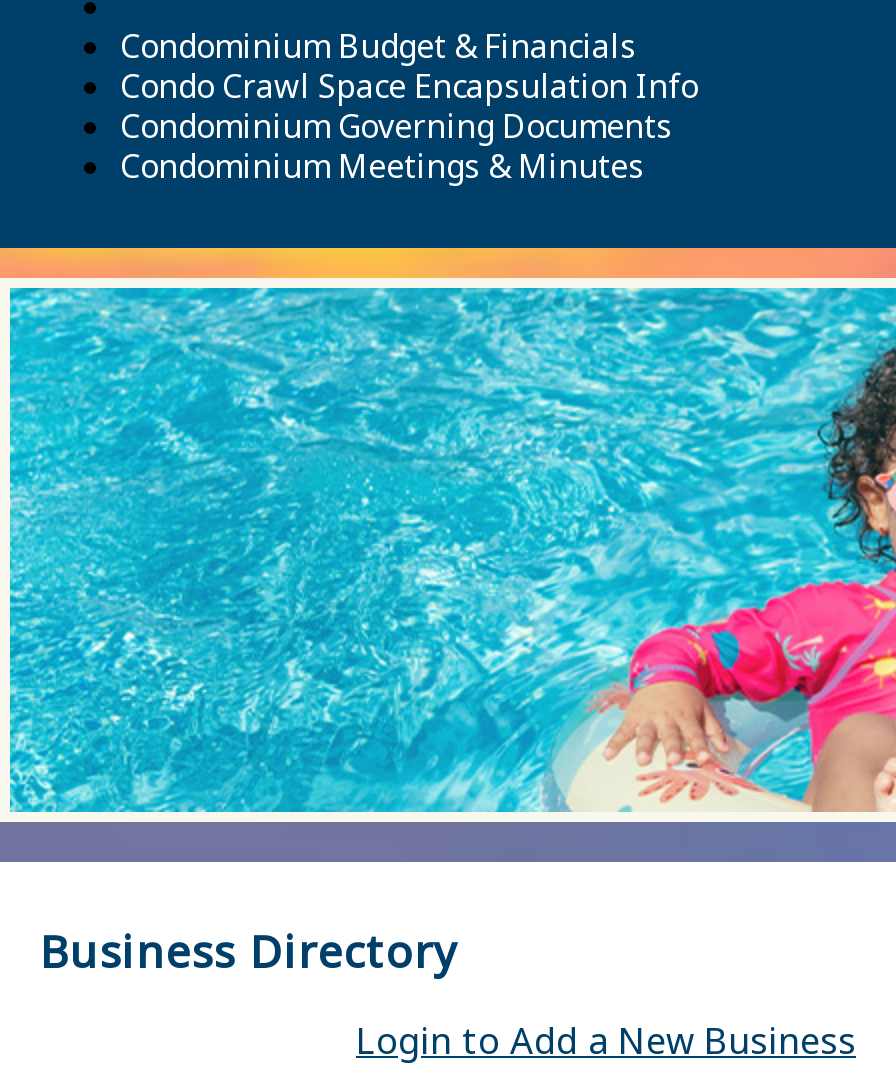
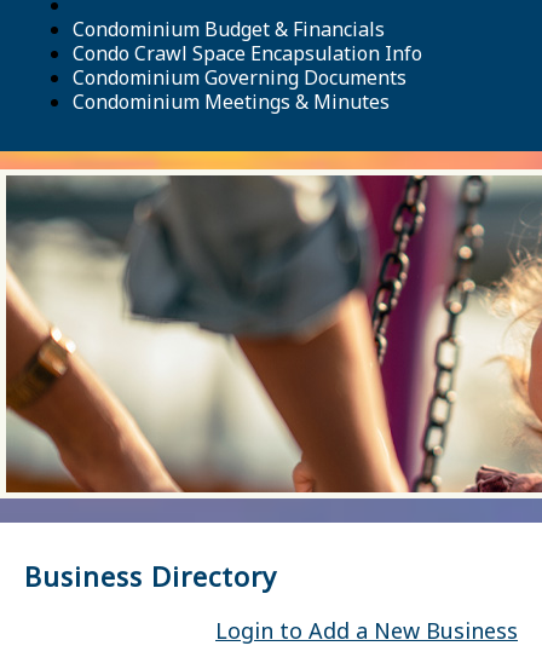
[8,286,890,814] [image] -> [5,174,538,494] [image]

